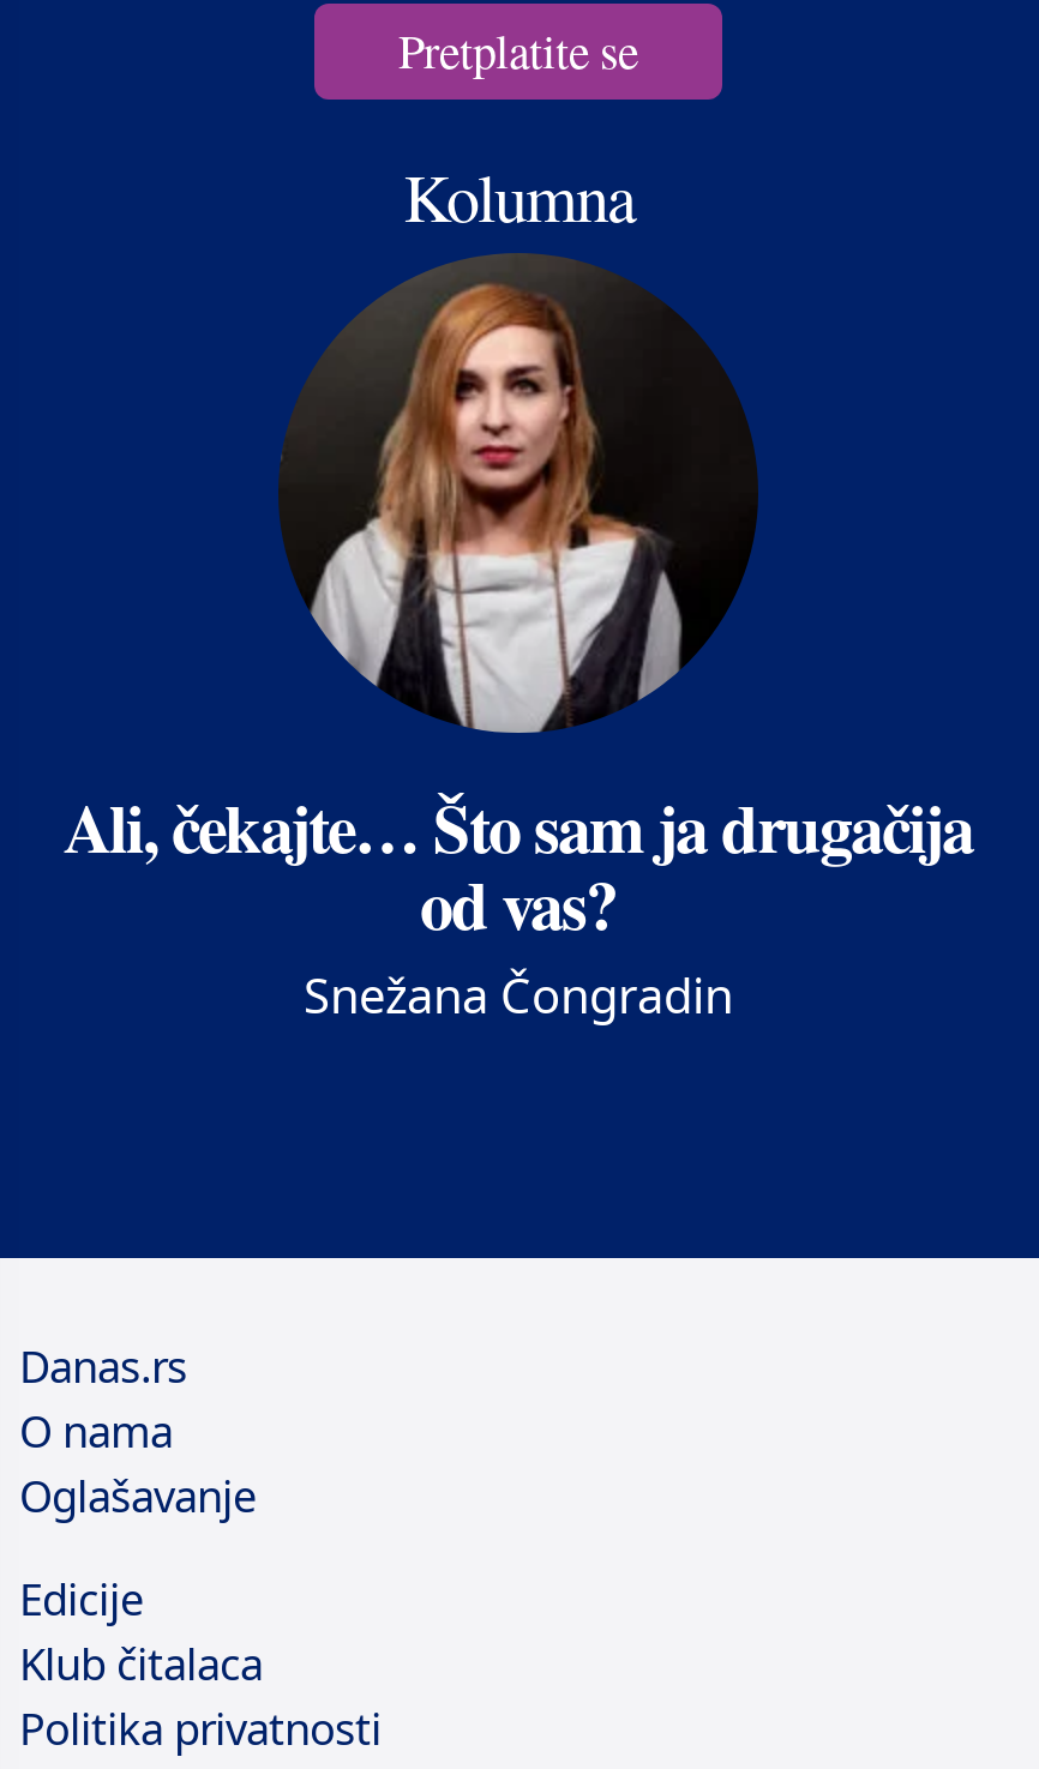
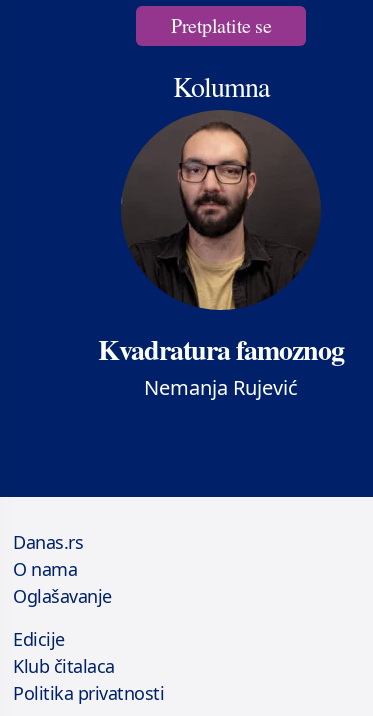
[64,271,973,1029] [image] | Ali, čekajte… Što sam ja drugačija | od vas? | Snežana Čongradin -> [98,117,344,401] [image] | Kvadratura famoznog | Nemanja Rujević

